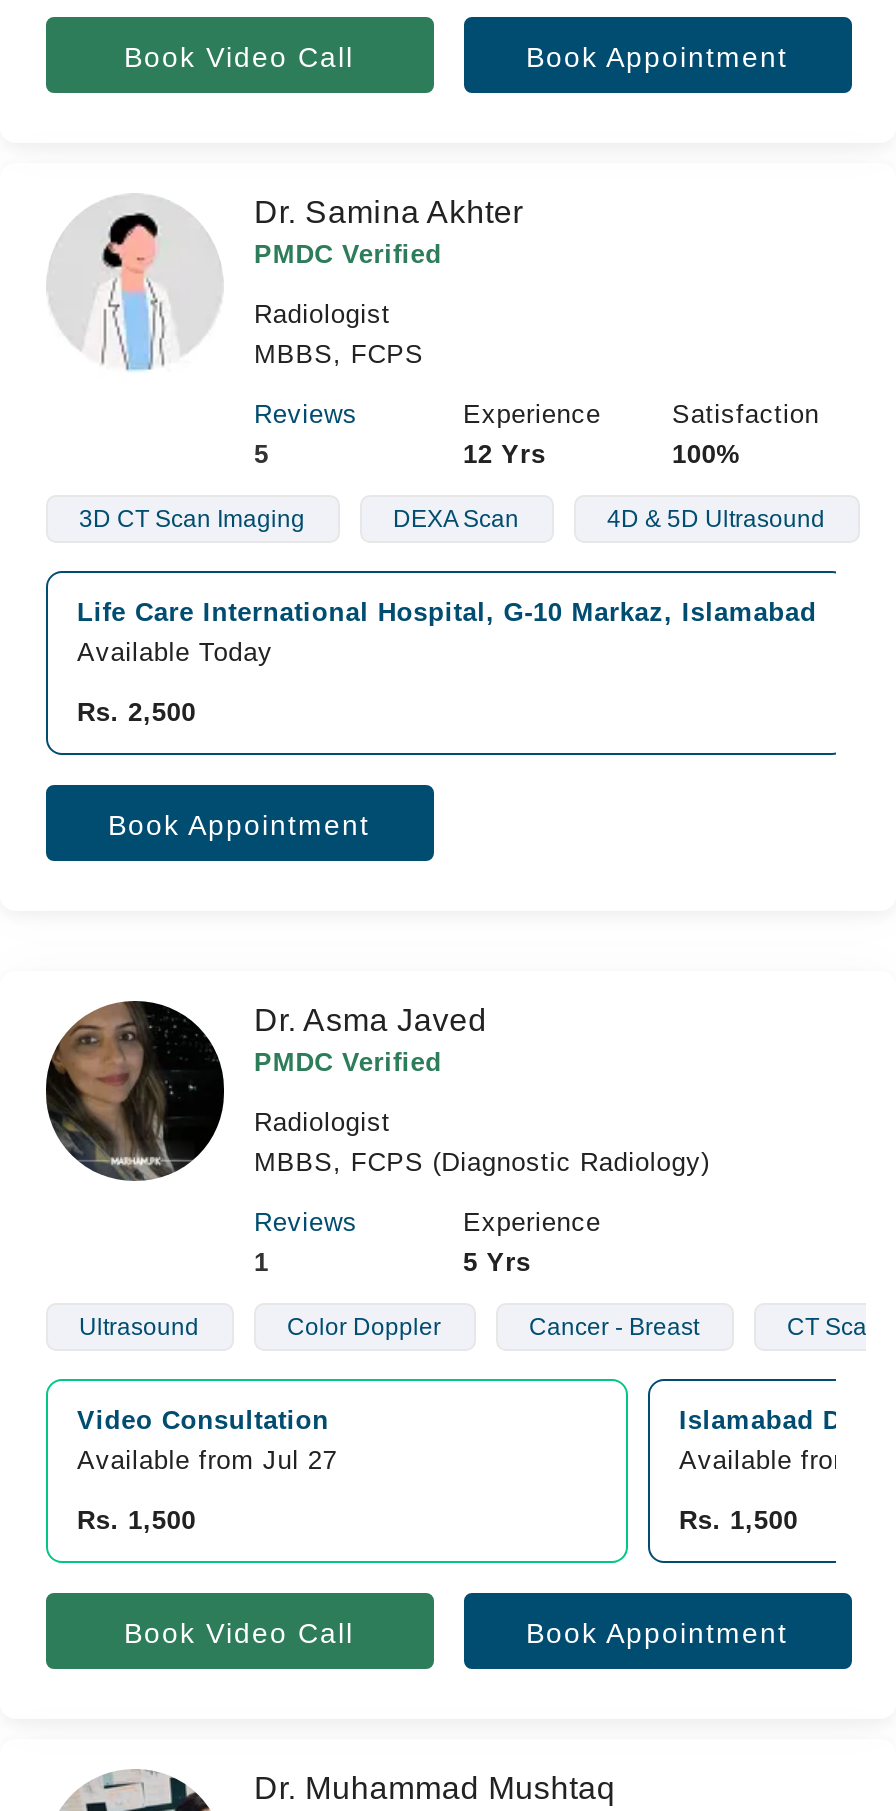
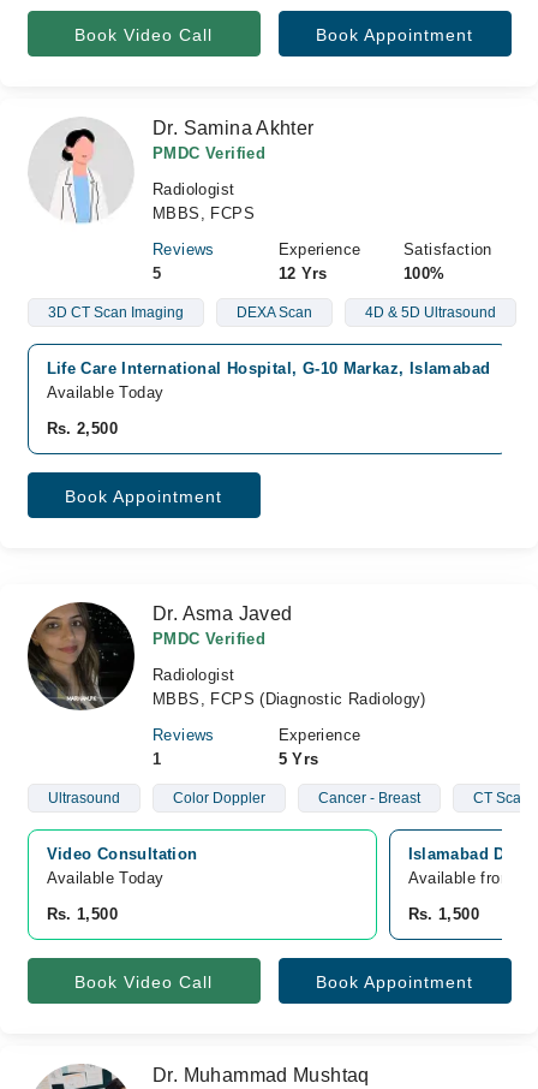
[77,1445,337,1475] Available from Jul 27 -> [46,869,164,887] Available Today

